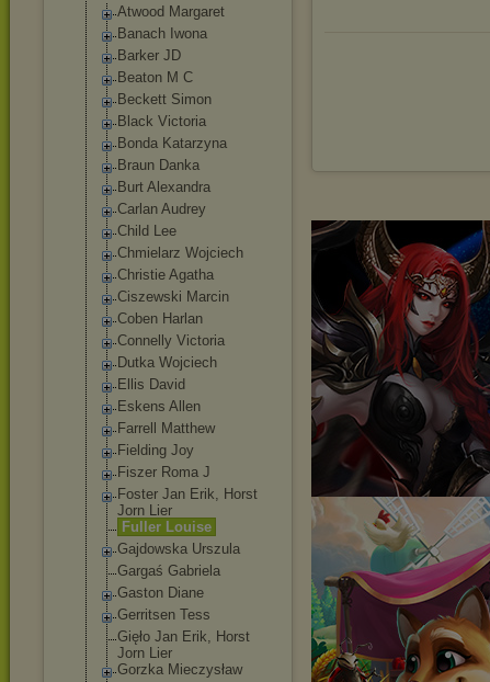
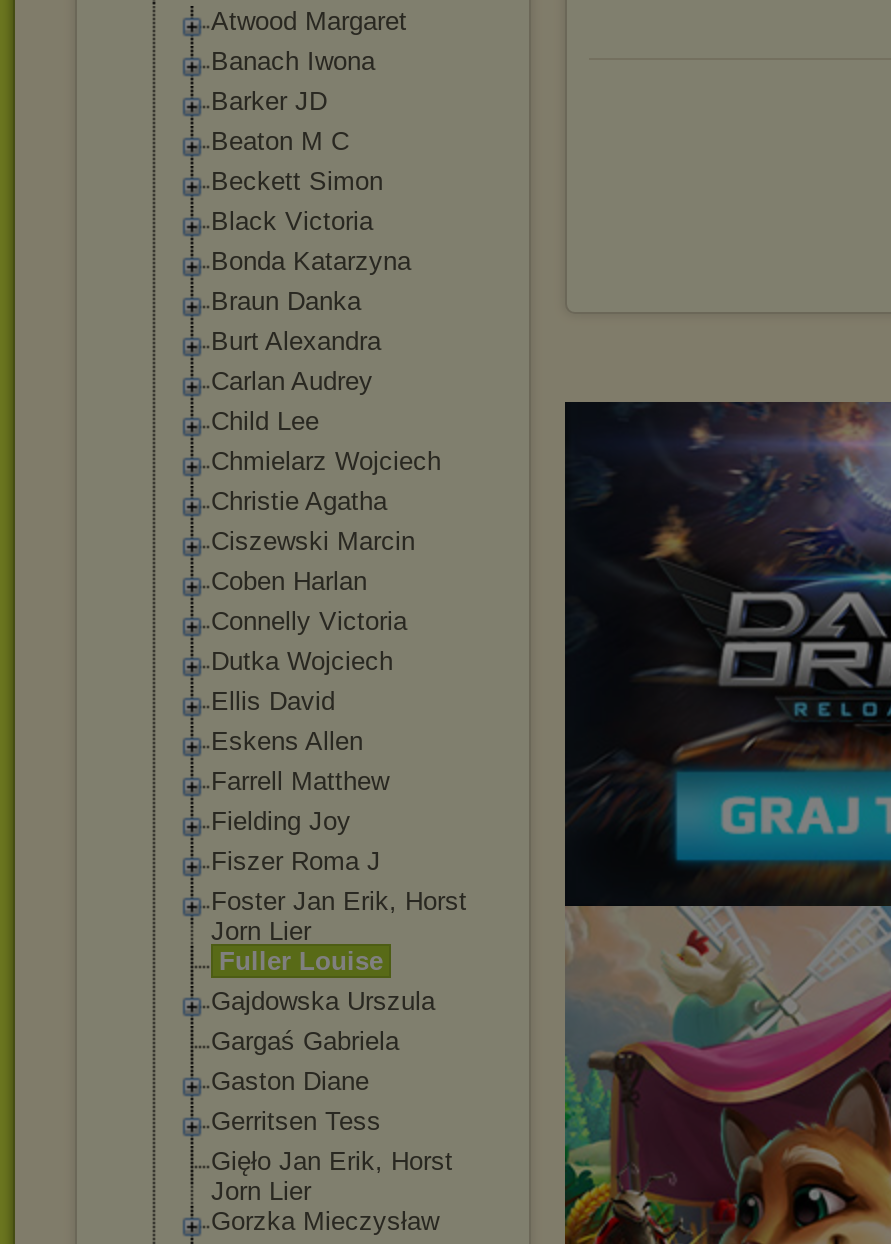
[310,219,487,497] [image] -> [565,400,885,908] [image]

